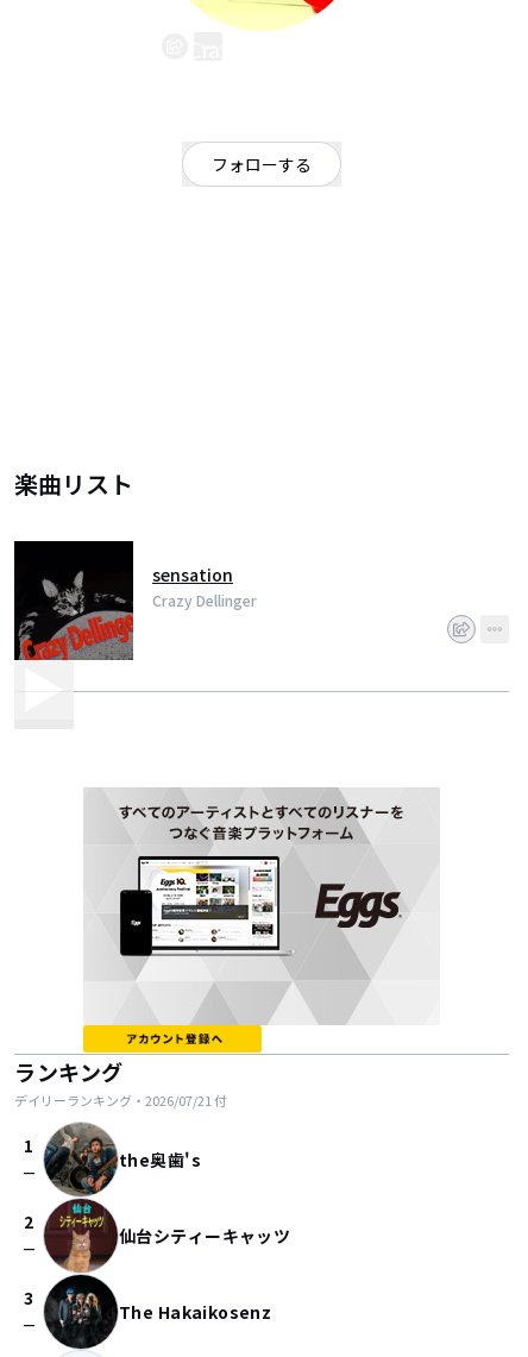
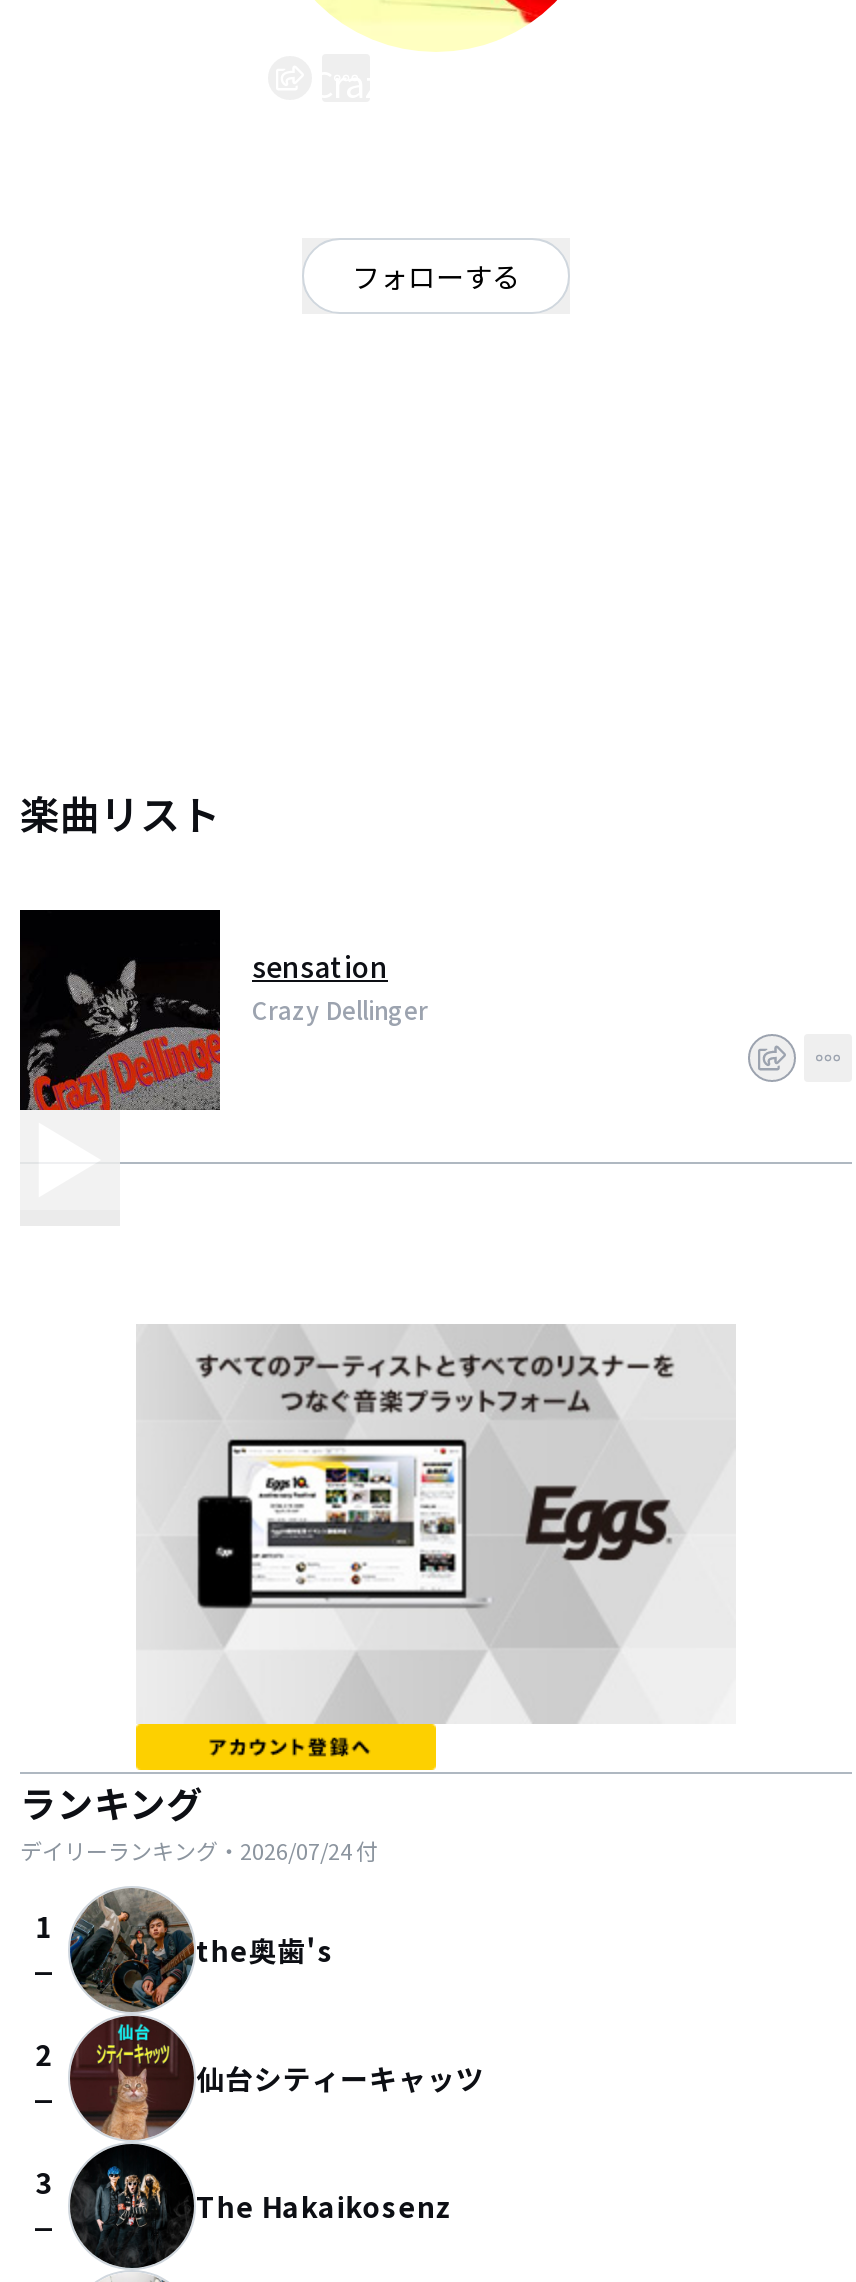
[14,1091,227,1110] デイリーランキング・2026/07/21付 -> [20,1834,378,1866] デイリーランキング・2026/07/24付

